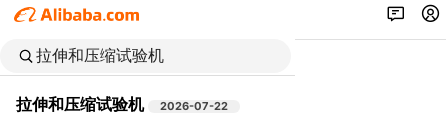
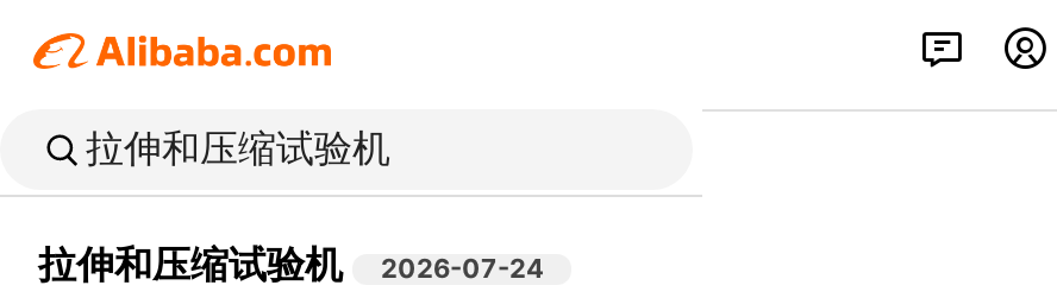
[16,94,228,114] 拉伸和压缩试验机 2026-07-22 -> [38,240,543,287] 拉伸和压缩试验机 2026-07-24

